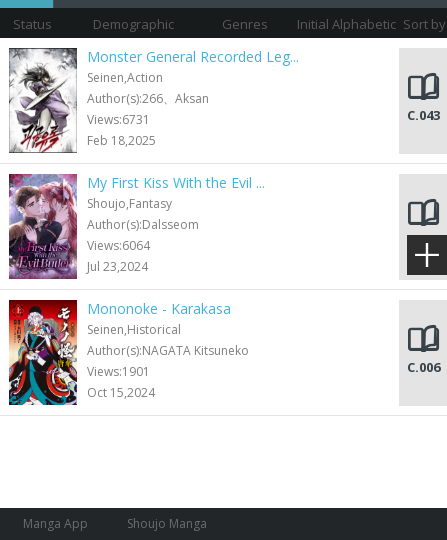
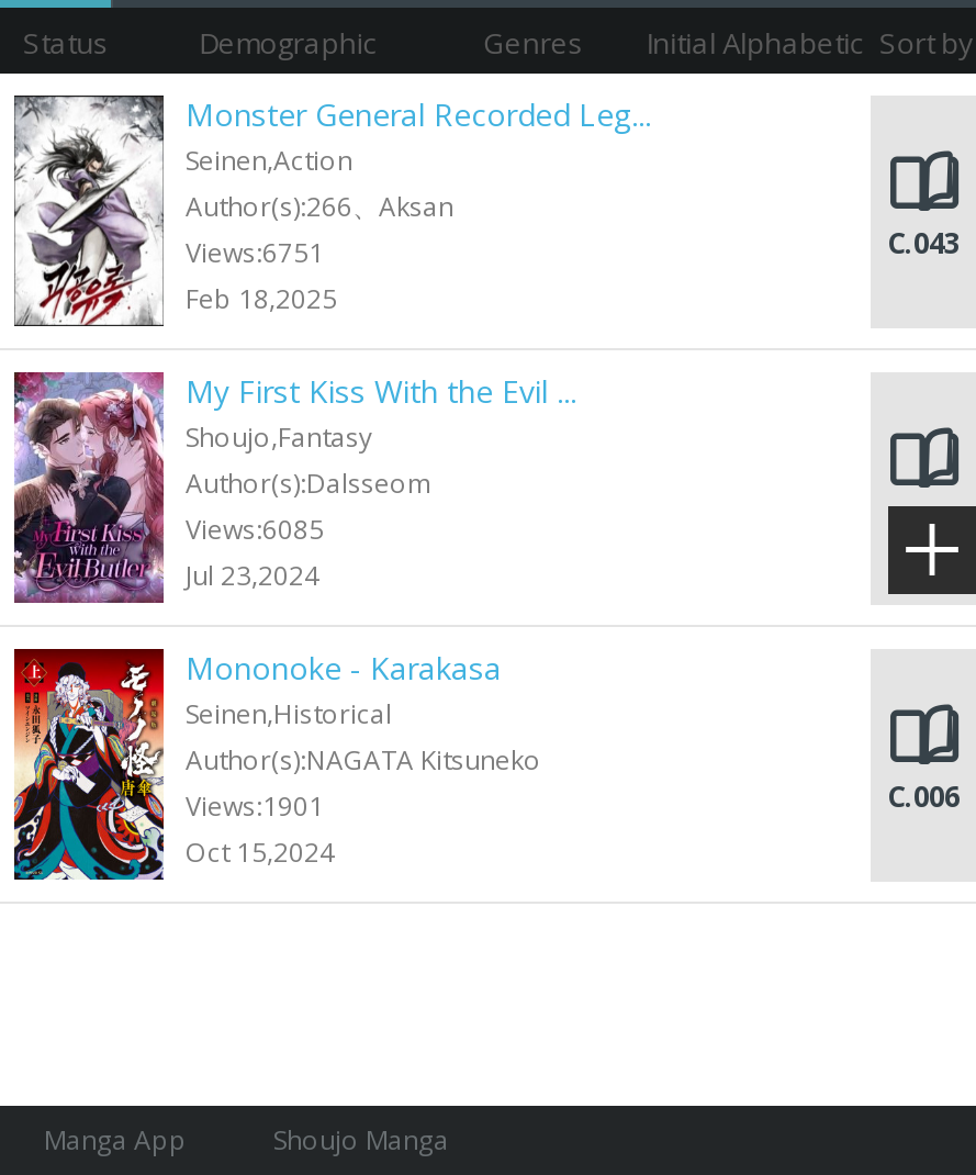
[87,111,150,128] Views:6731 -> [186,234,324,271] Views:6751
[87,237,150,254] Views:6064 -> [186,511,324,548] Views:6085

